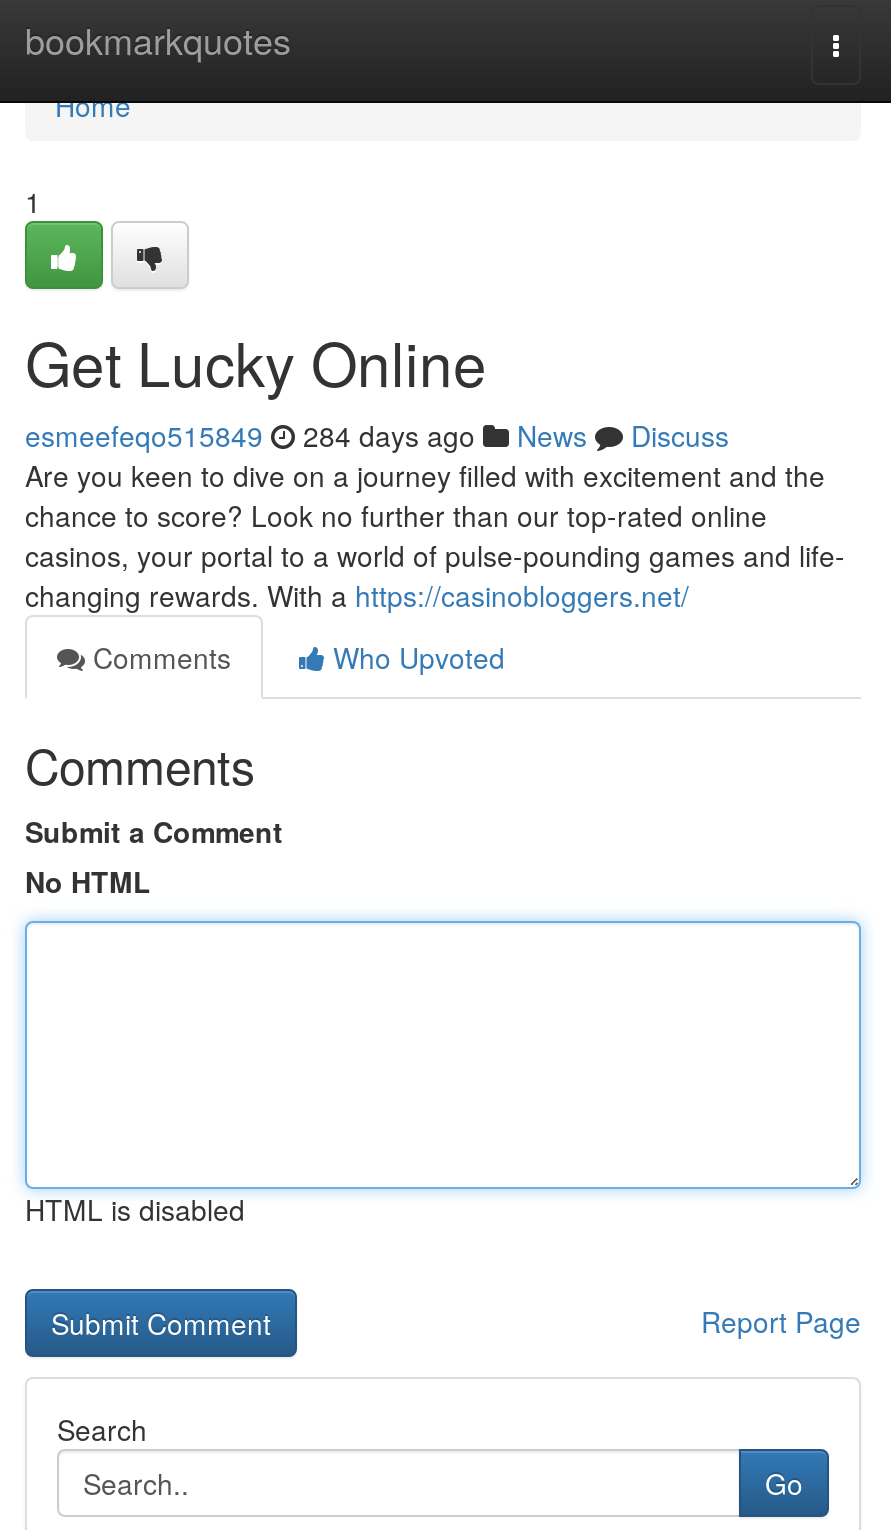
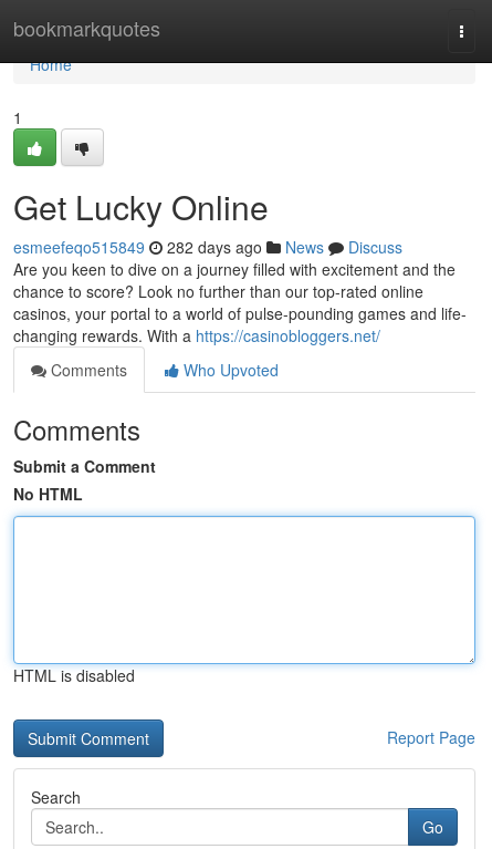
[25,415,729,455] esmeefeqo515849 284 days ago News Discuss -> [13,236,402,258] esmeefeqo515849 282 days ago News Discuss

